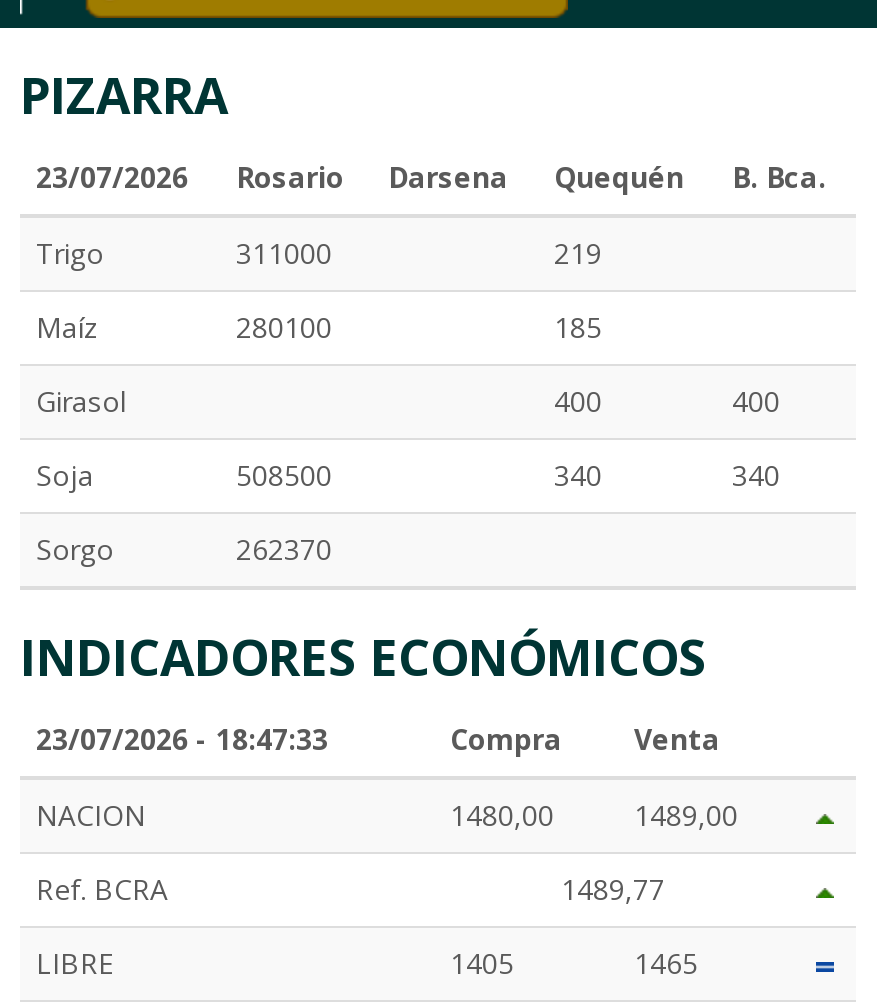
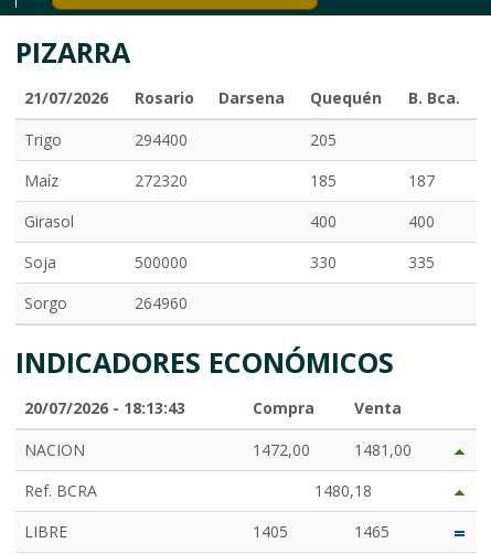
[36,158,826,196] 23/07/2026 Rosario Darsena Quequén B. Bca. -> [24,87,460,108] 21/07/2026 Rosario Darsena Quequén B. Bca.
[236,234,332,272] 311000 -> [135,129,188,150] 294400
[554,234,602,272] 219 -> [310,129,337,150] 205
[236,308,332,346] 280100 -> [135,170,188,191] 272320
none -> [408,170,435,191] 187
[236,456,332,494] 508500 -> [135,252,188,273] 500000
[554,456,602,494] 340 -> [310,252,337,273] 330
[732,456,780,494] 340 -> [408,252,435,273] 335
[236,530,332,568] 262370 -> [135,292,188,313] 264960
[36,720,328,758] 23/07/2026 - 18:47:33 -> [24,397,185,418] 20/07/2026 - 18:13:43
[450,796,554,834] 1480,00 -> [253,439,310,460] 1472,00
[634,796,738,834] 1489,00 -> [354,439,412,460] 1481,00
[561,870,665,908] 1489,77 -> [314,480,371,501] 1480,18

